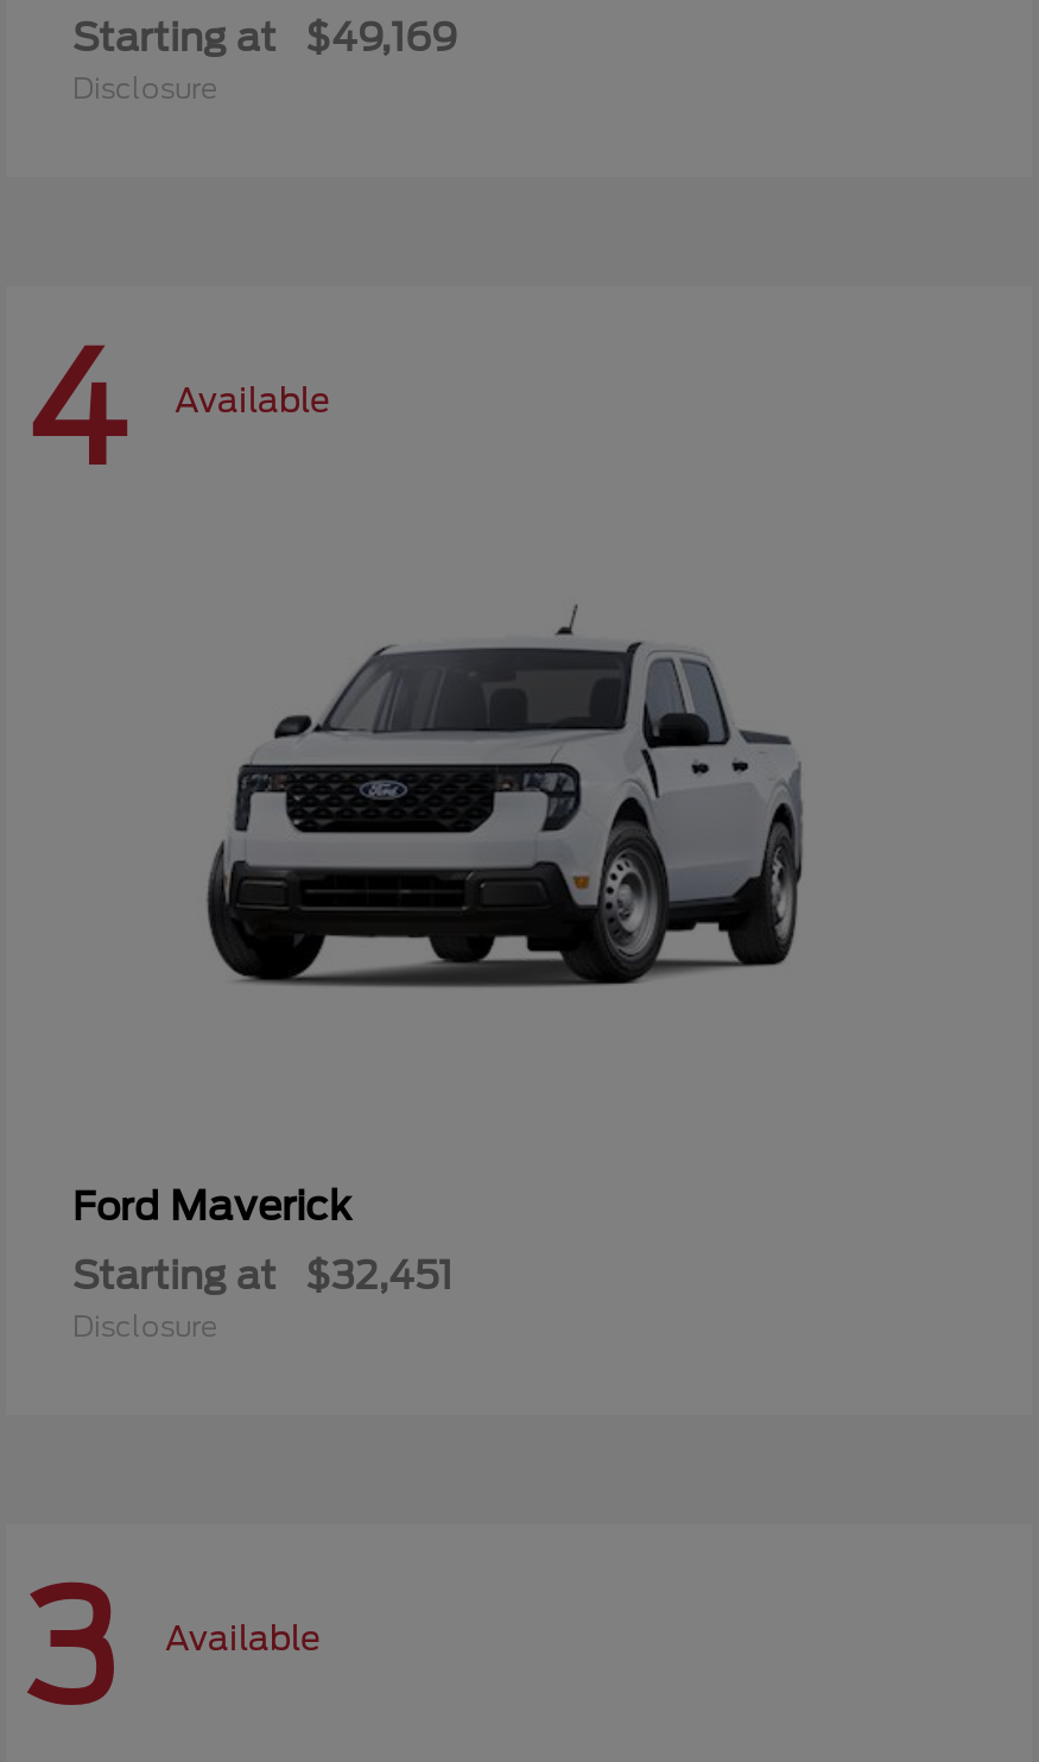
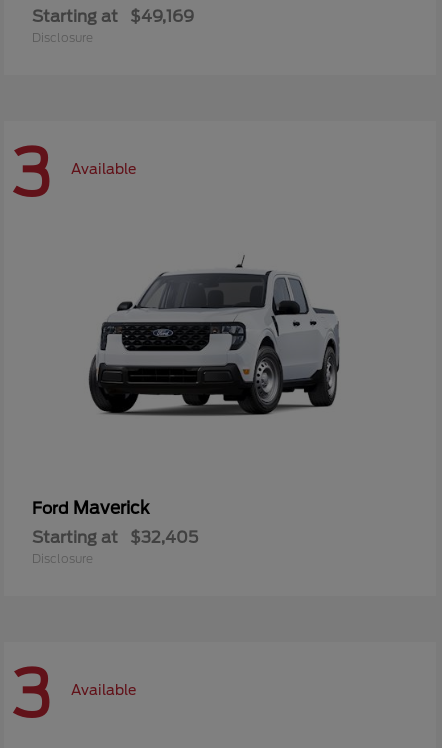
[25,321,329,501] 4 Available -> [12,135,136,211] 3 Available
[72,1253,452,1298] Starting at $32,451 -> [32,528,198,547] Starting at $32,405

